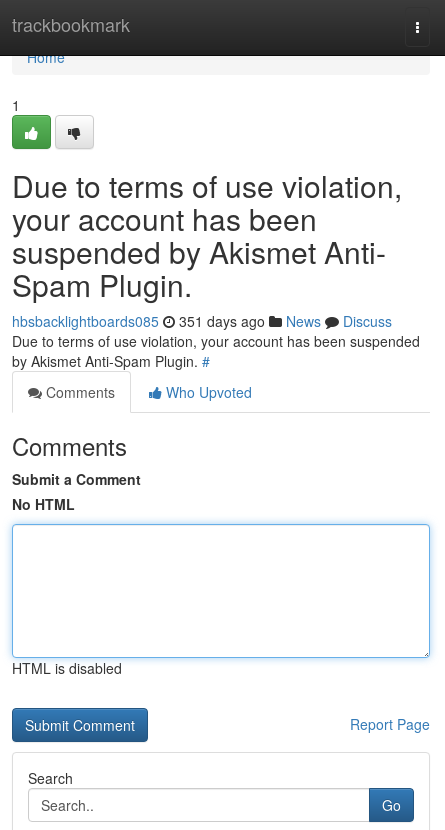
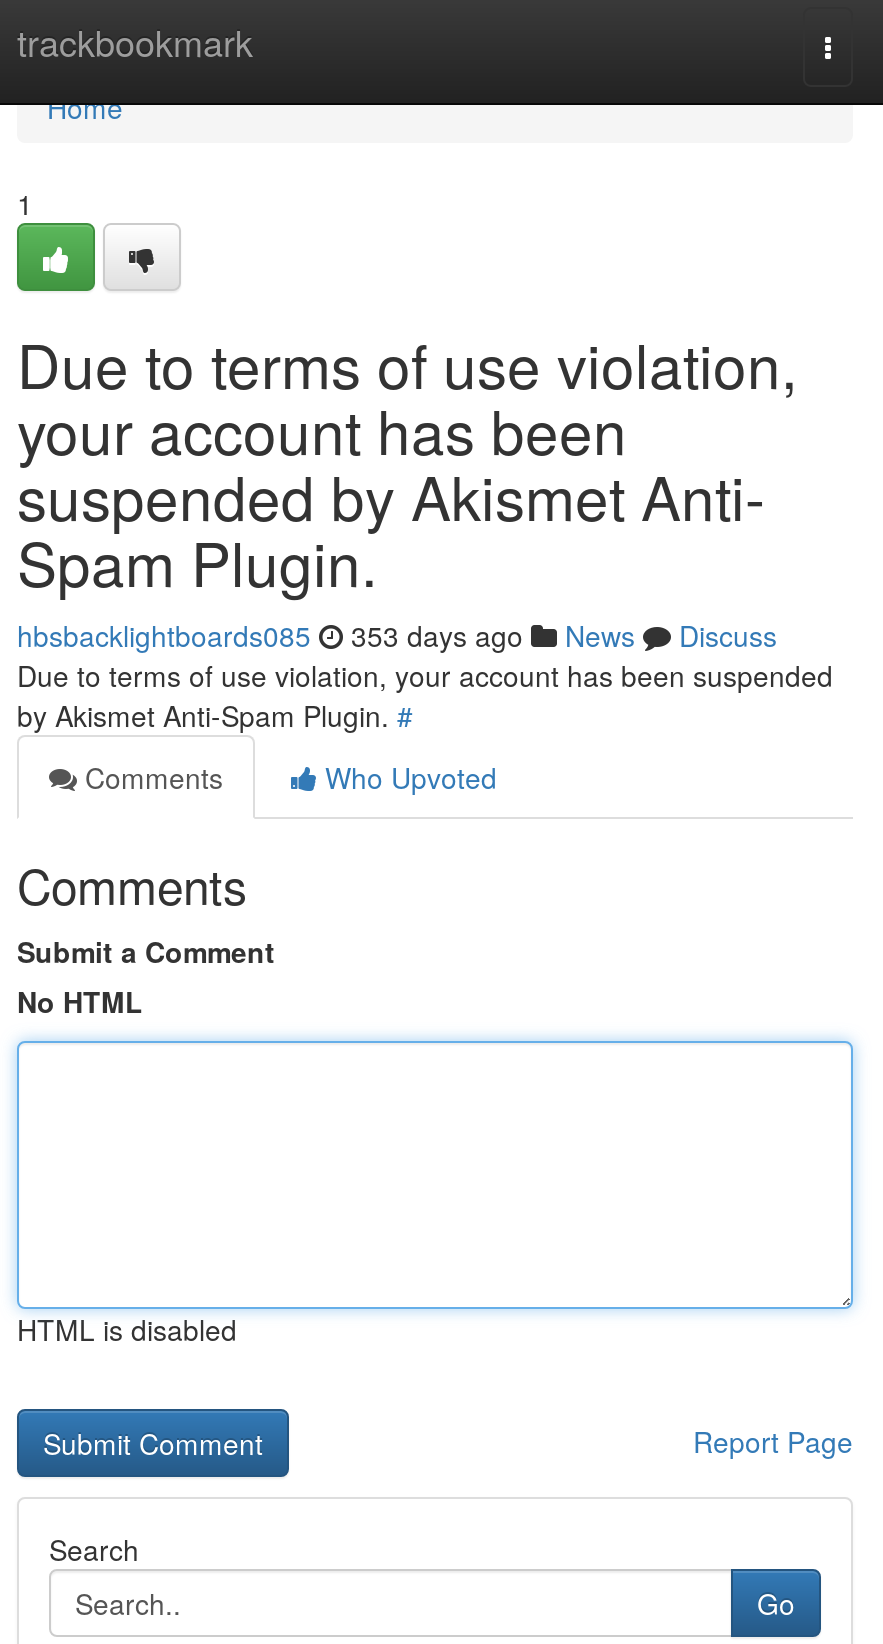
[12,311,392,331] hbsbacklightboards085 351 days ago News Discuss -> [17,615,777,655] hbsbacklightboards085 353 days ago News Discuss

